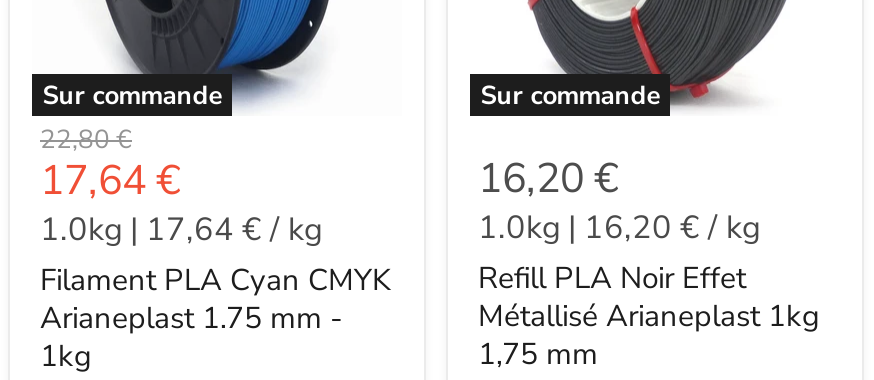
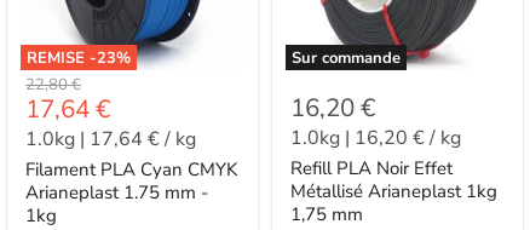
[42,77,222,113] Sur commande -> [27,47,131,69] REMISE -23%

